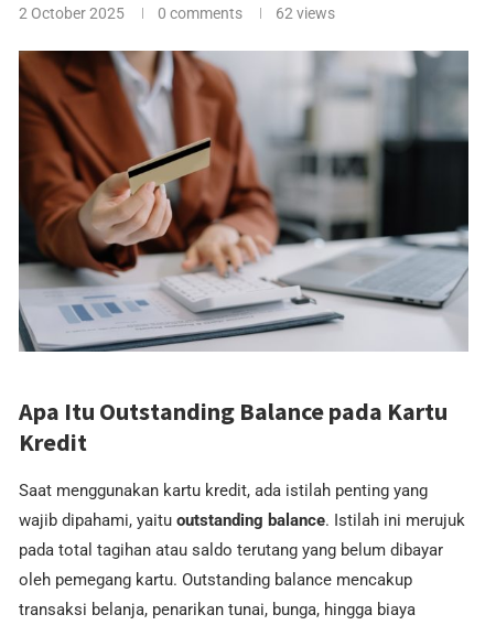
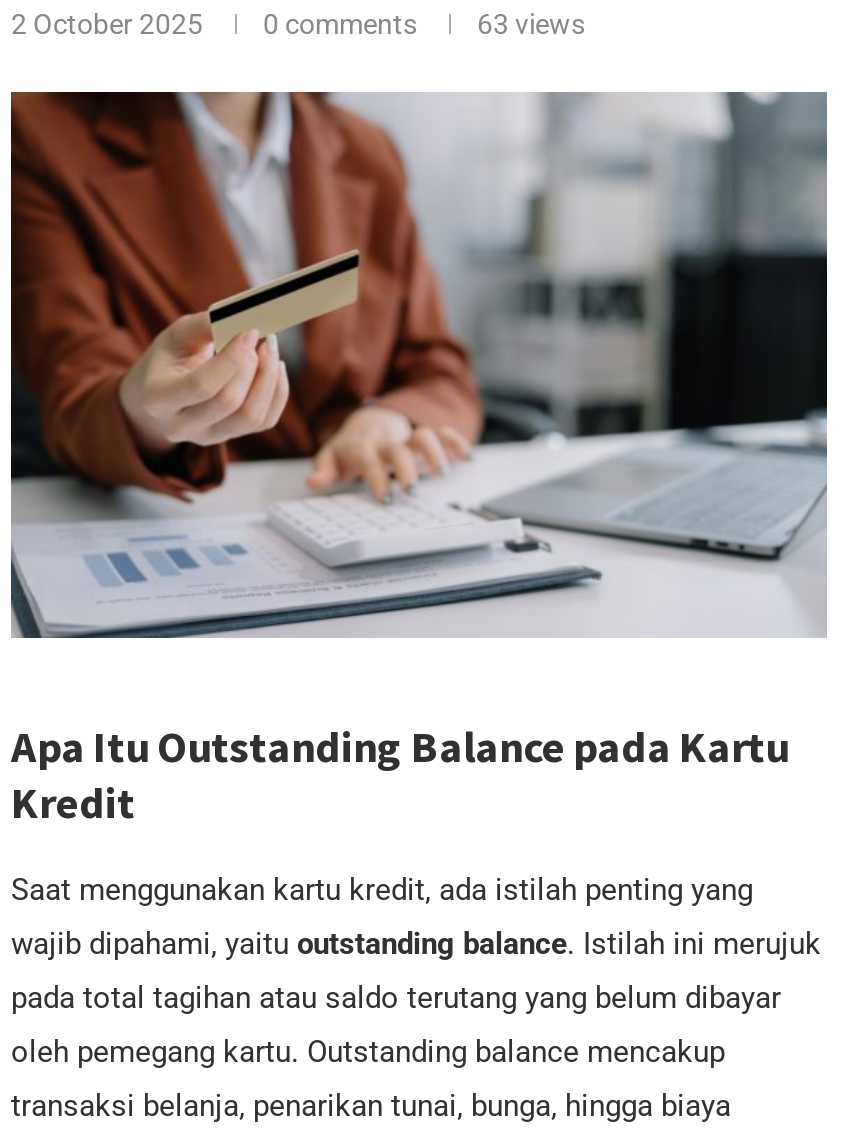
[19,4,335,22] 2 October 2025 0 comments 62 views -> [11,8,585,40] 2 October 2025 0 comments 63 views

